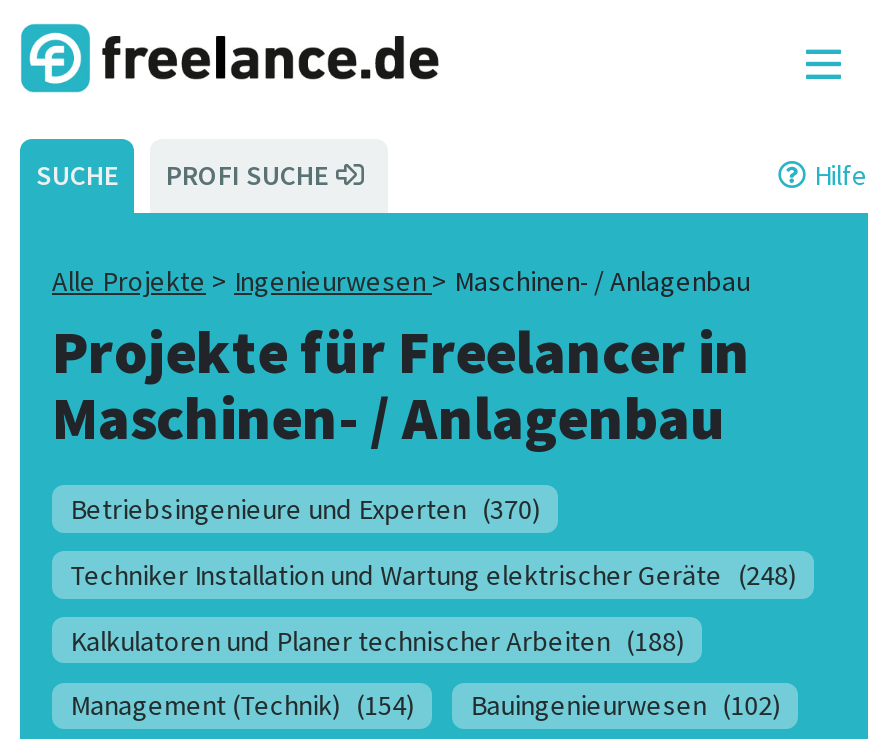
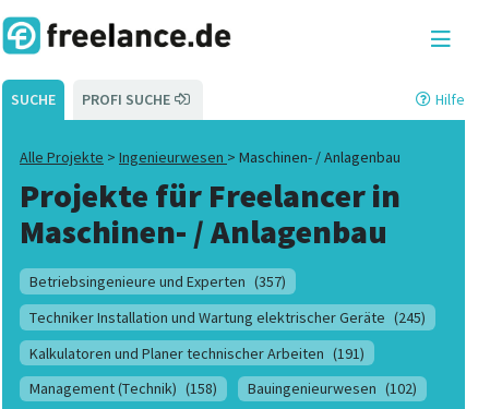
[70,491,540,527] Betriebsingenieure und Experten (370) -> [30,271,286,291] Betriebsingenieure und Experten (357)
[70,556,796,592] Techniker Installation und Wartung elektrischer Geräte (248) -> [30,307,426,327] Techniker Installation und Wartung elektrischer Geräte (245)
[70,622,684,658] Kalkulatoren und Planer technischer Arbeiten (188) -> [30,343,365,363] Kalkulatoren und Planer technischer Arbeiten (191)
[70,688,414,724] Management (Technik) (154) -> [30,379,217,399] Management (Technik) (158)

